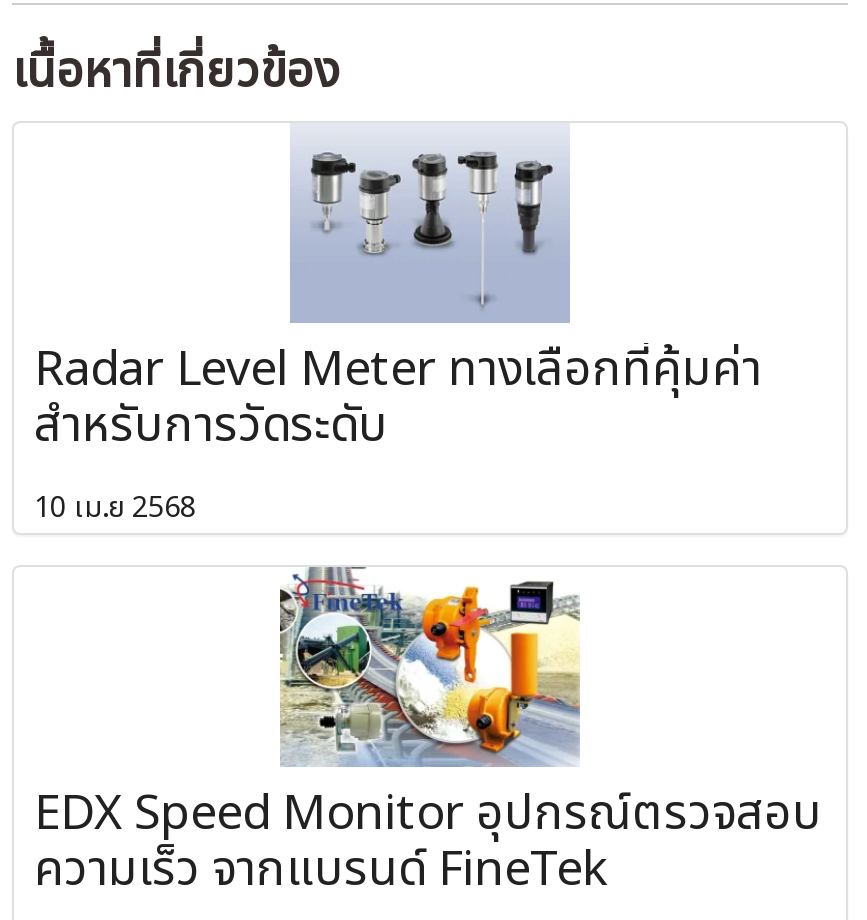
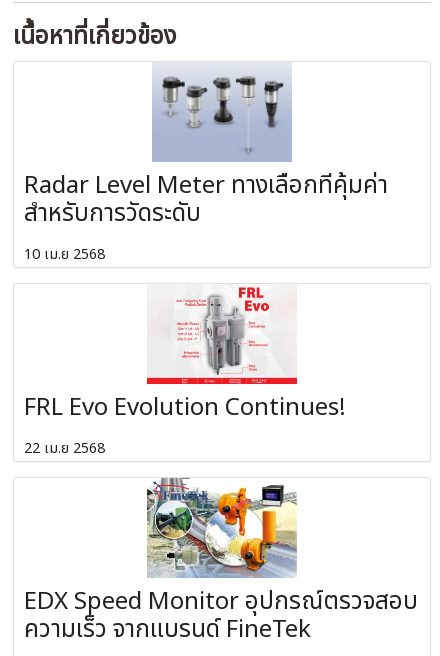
none -> [24,284,346,459] [image] | FRL Evo Evolution Continues! | 22 เม.ย 2568

